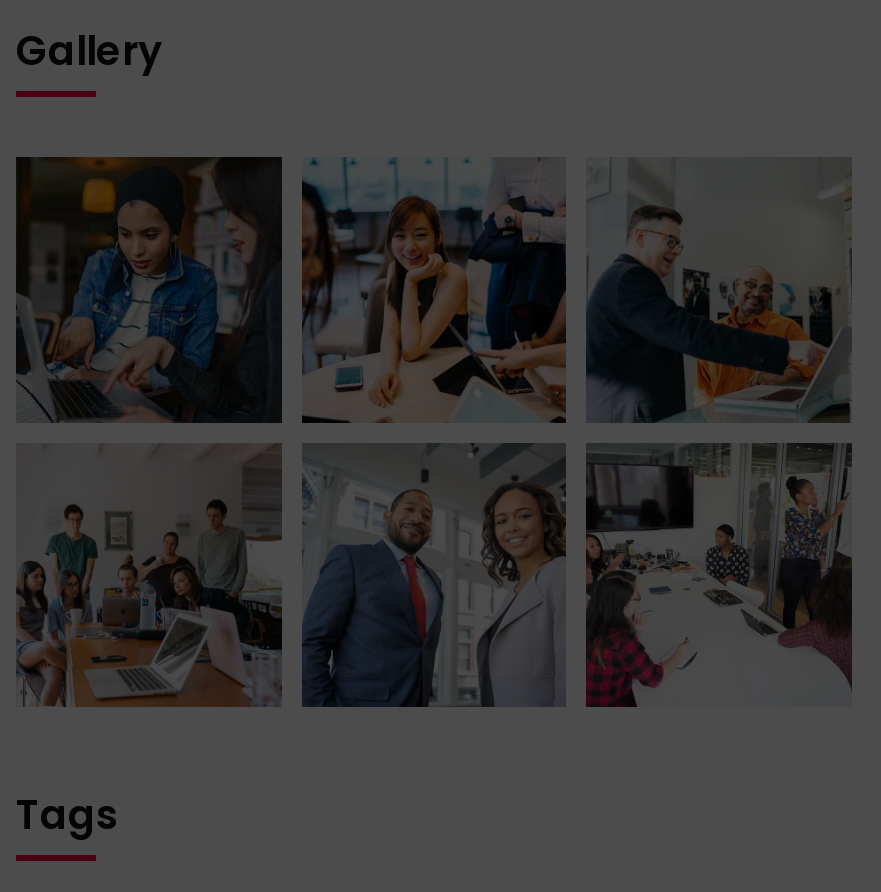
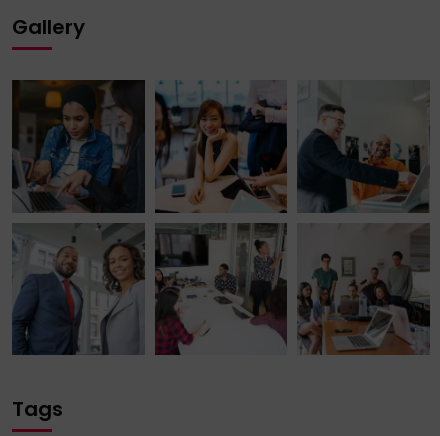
[16,445,284,709] [image] -> [11,223,146,356] [image]
[300,443,568,709] [image] -> [154,223,288,355] [image]
[584,443,854,709] [image] -> [297,224,430,356] [image]

